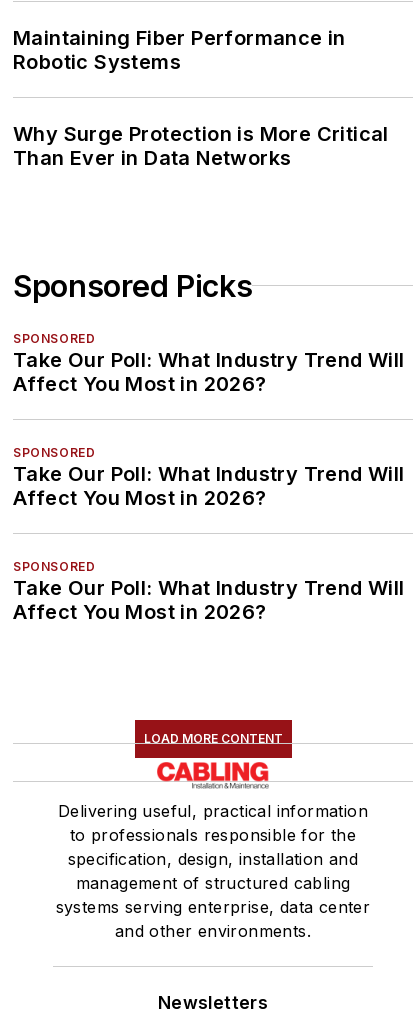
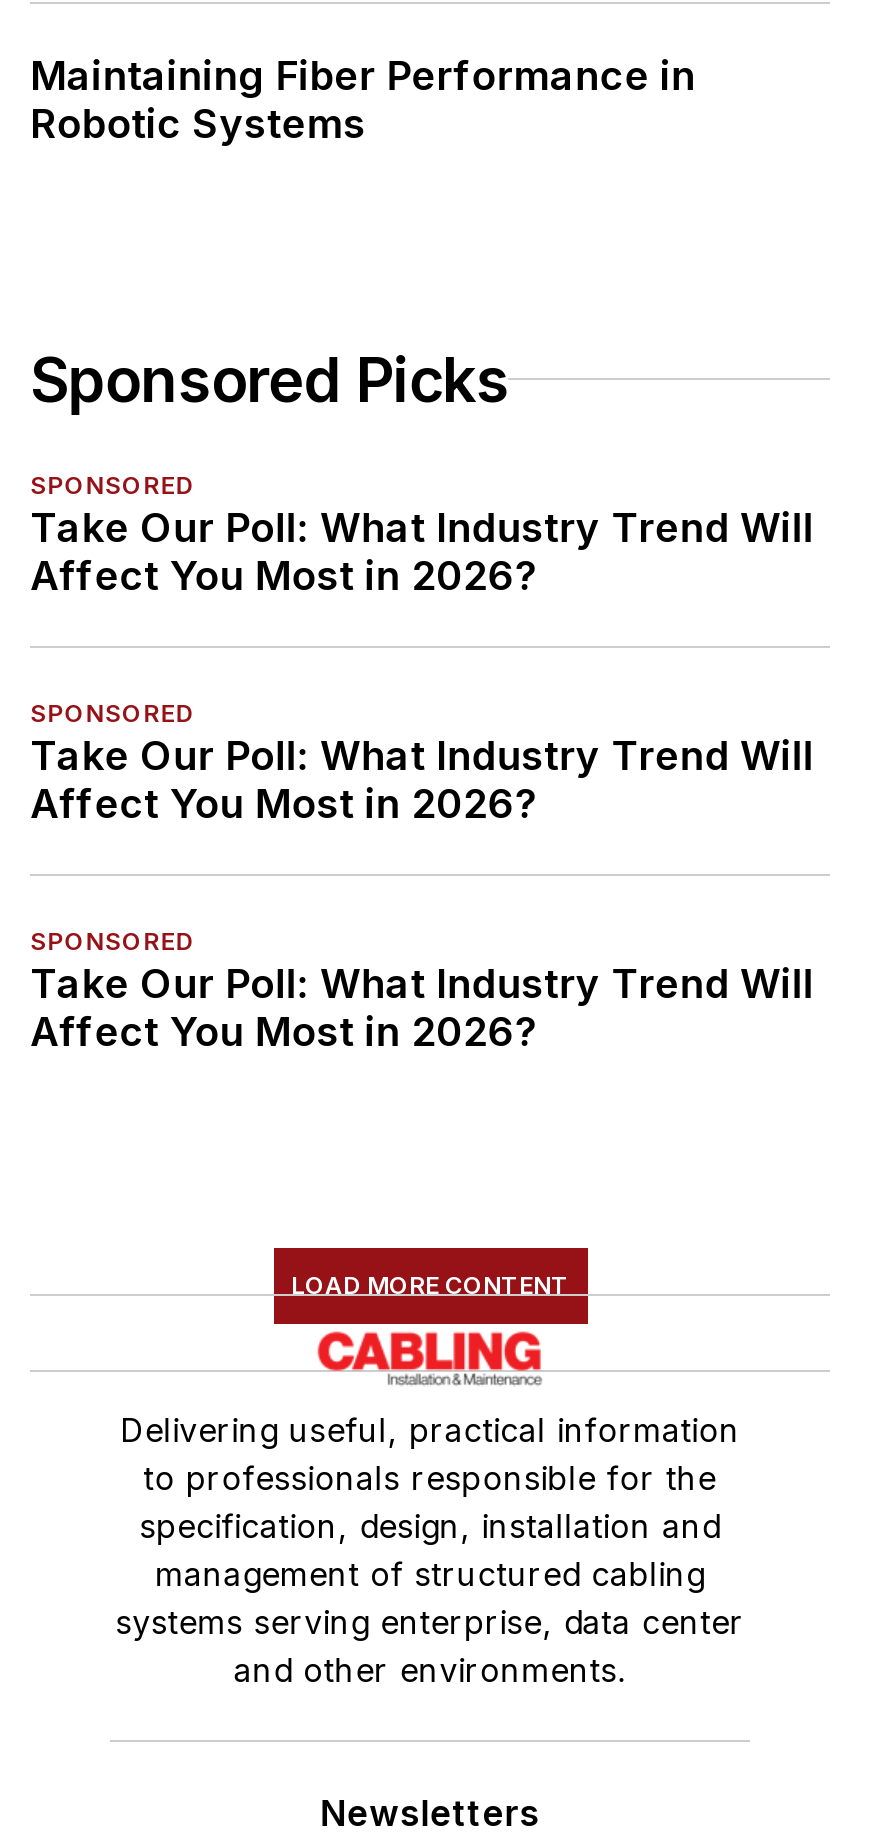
[13,122,389,170] Why Surge Protection is More Critical | Than Ever in Data Networks -> none

